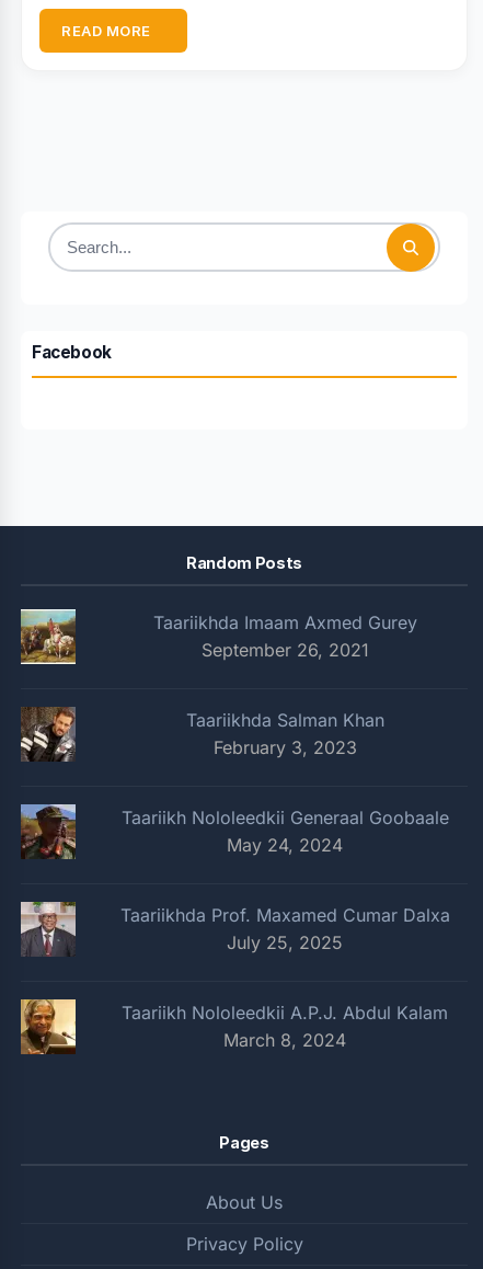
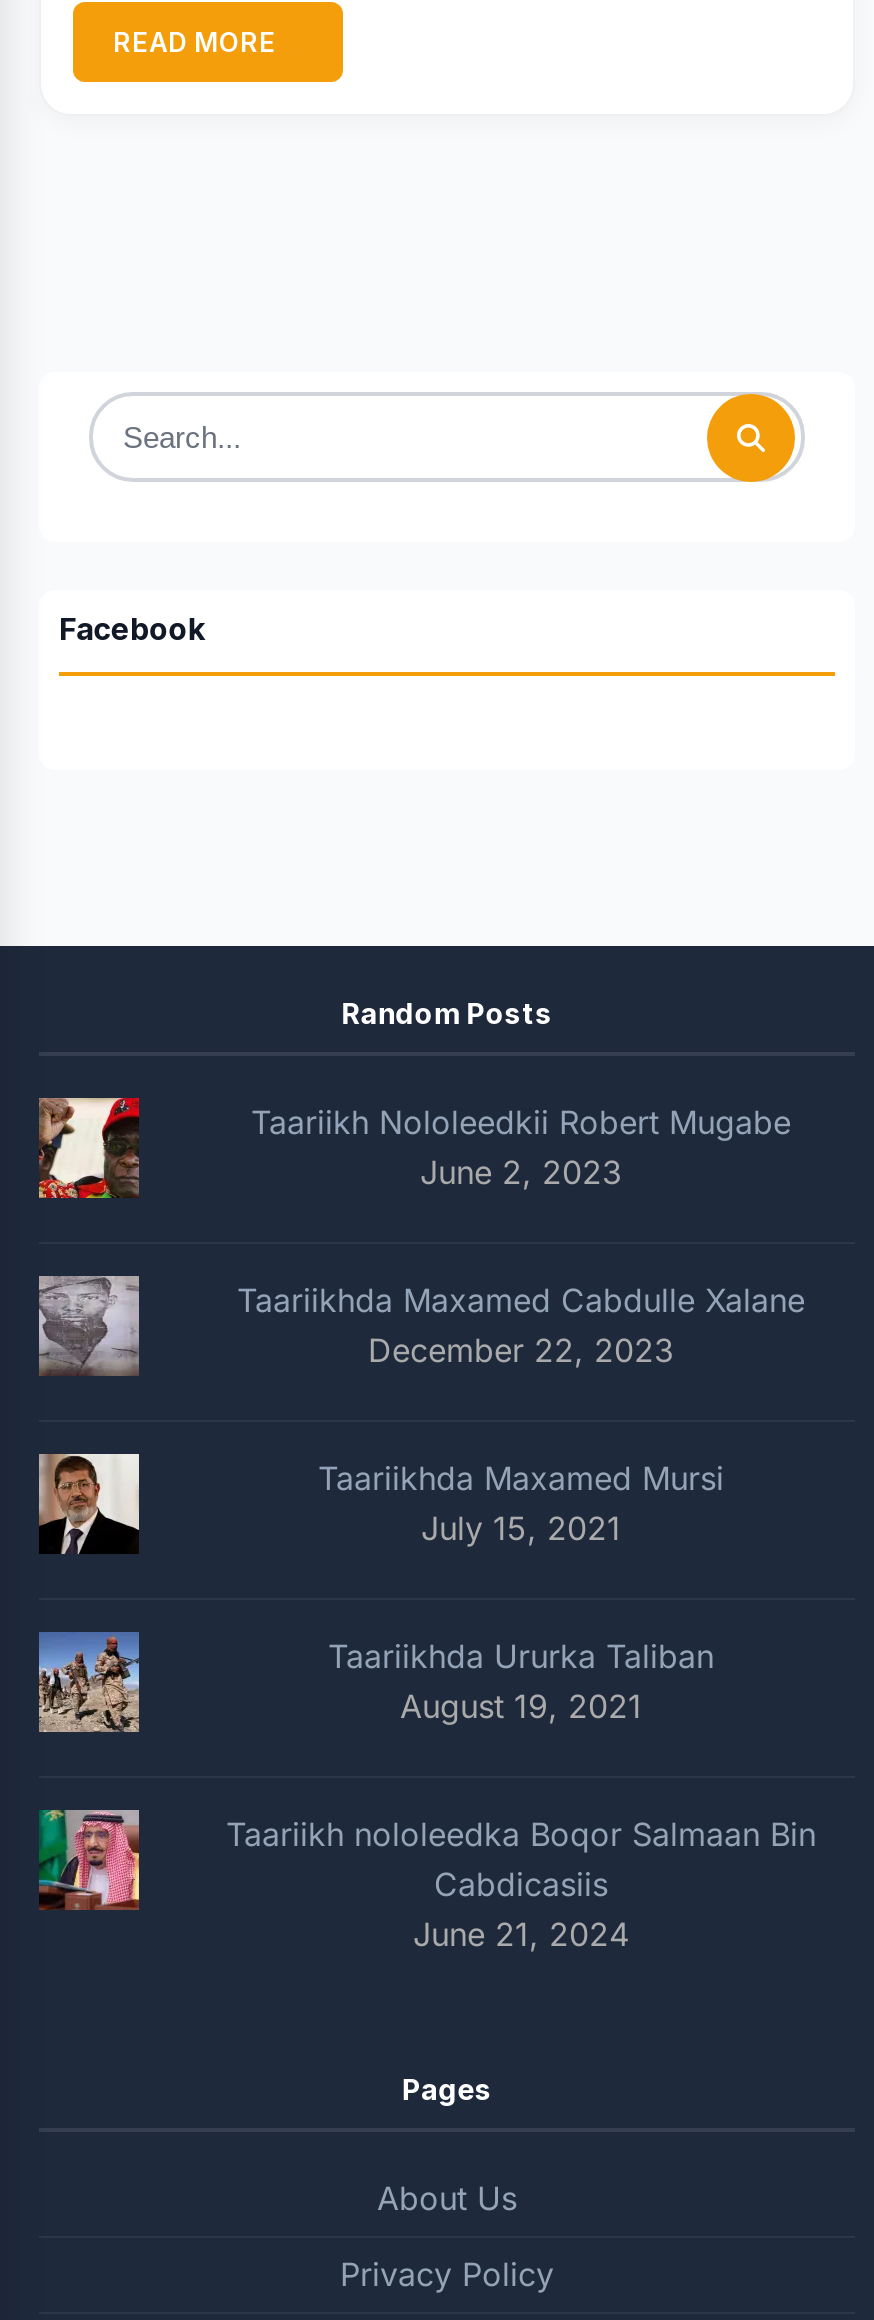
[21,608,77,665] [image] -> [39,1096,141,1200] [image]
[153,611,417,661] Taariikhda Imaam Axmed Gurey | September 26, 2021 -> [251,1102,791,1192] Taariikh Nololeedkii Robert Mugabe | June 2, 2023
[21,707,74,762] [image] -> [37,1274,139,1376] [image]
[186,709,384,758] Taariikhda Salman Khan | February 3, 2023 -> [237,1280,805,1370] Taariikhda Maxamed Cabdulle Xalane | December 22, 2023
[21,803,77,860] [image] -> [37,1452,141,1556] [image]
[121,807,449,856] Taariikh Nololeedkii Generaal Goobaale | May 24, 2024 -> [318,1458,724,1548] Taariikhda Maxamed Mursi | July 15, 2021
[20,901,76,956] [image] -> [39,1630,141,1732] [image]
[120,904,450,953] Taariikhda Prof. Maxamed Cumar Dalxa | July 25, 2025 -> [328,1636,714,1726] Taariikhda Ururka Taliban | August 19, 2021
[20,998,77,1055] [image] -> [39,1810,139,1912] [image]
[122,1002,448,1051] Taariikh Nololeedkii A.P.J. Abdul Kalam | March 8, 2024 -> [226,1814,816,1954] Taariikh nololeedka Boqor Salmaan Bin | Cabdicasiis | June 21, 2024

